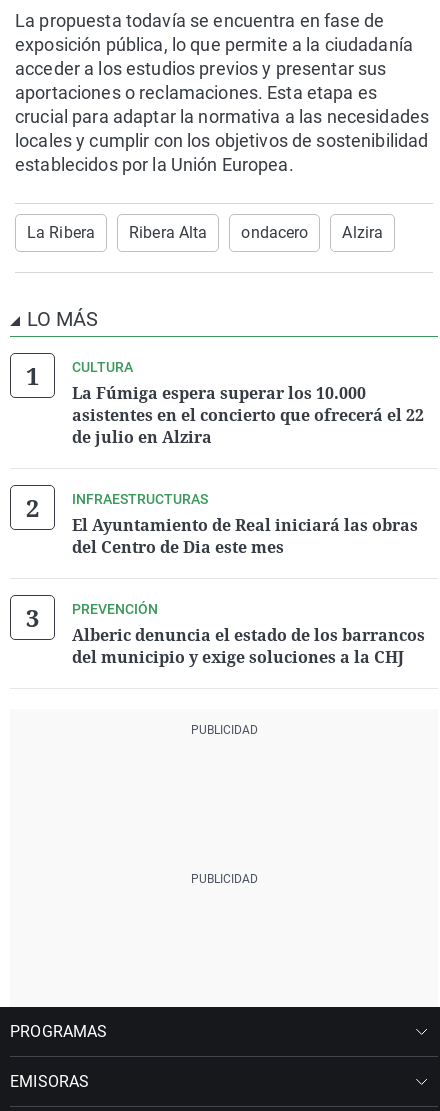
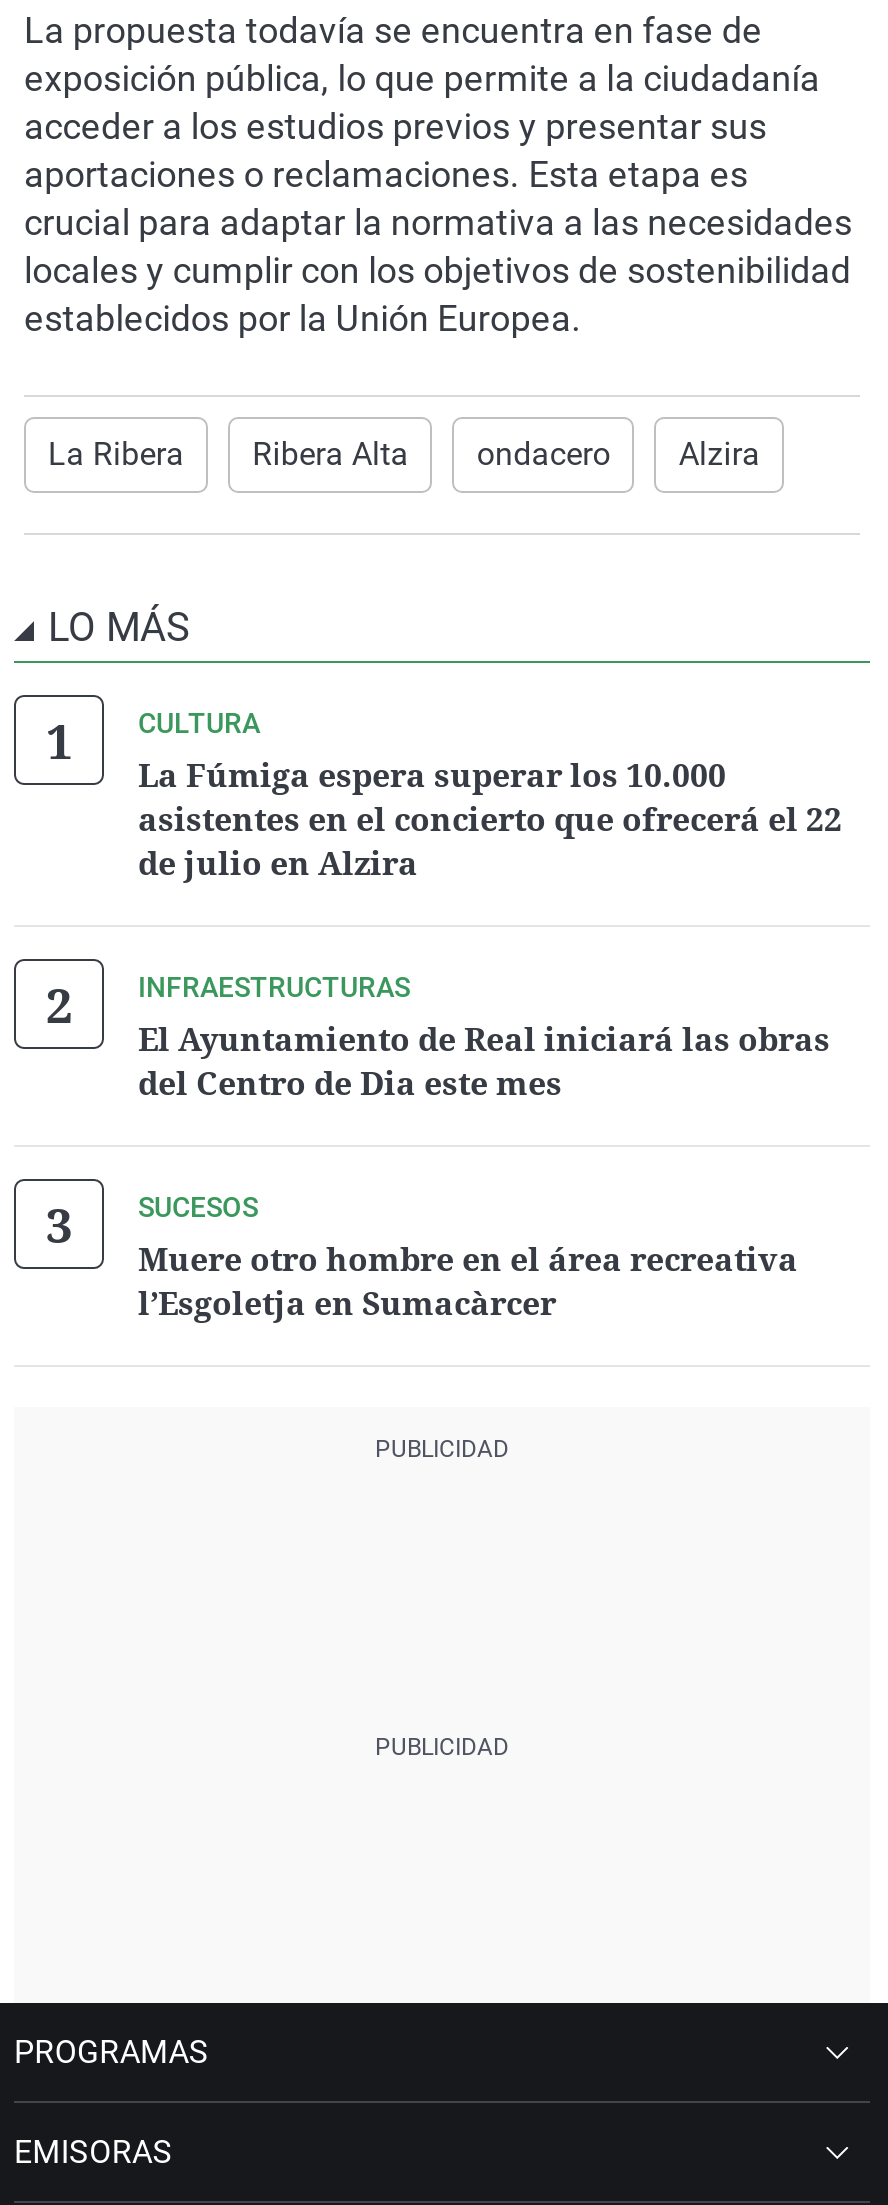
[72,601,425,668] PREVENCIÓN | Alberic denuncia el estado de los barrancos | del municipio y exige soluciones a la CHJ -> [138,1191,798,1325] SUCESOS | Muere otro hombre en el área recreativa | l’Esgoletja en Sumacàrcer

